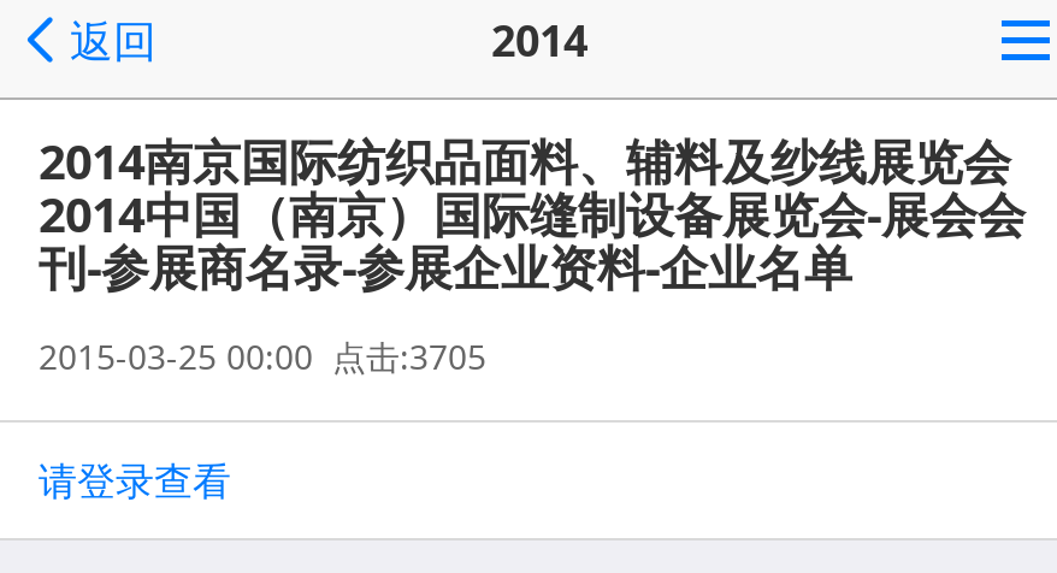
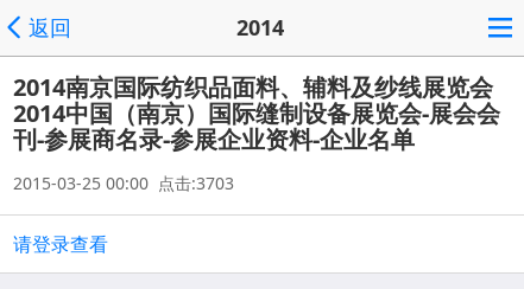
[39,333,486,379] 2015-03-25 00:00 点击:3705 -> [13,172,234,194] 2015-03-25 00:00 点击:3703

